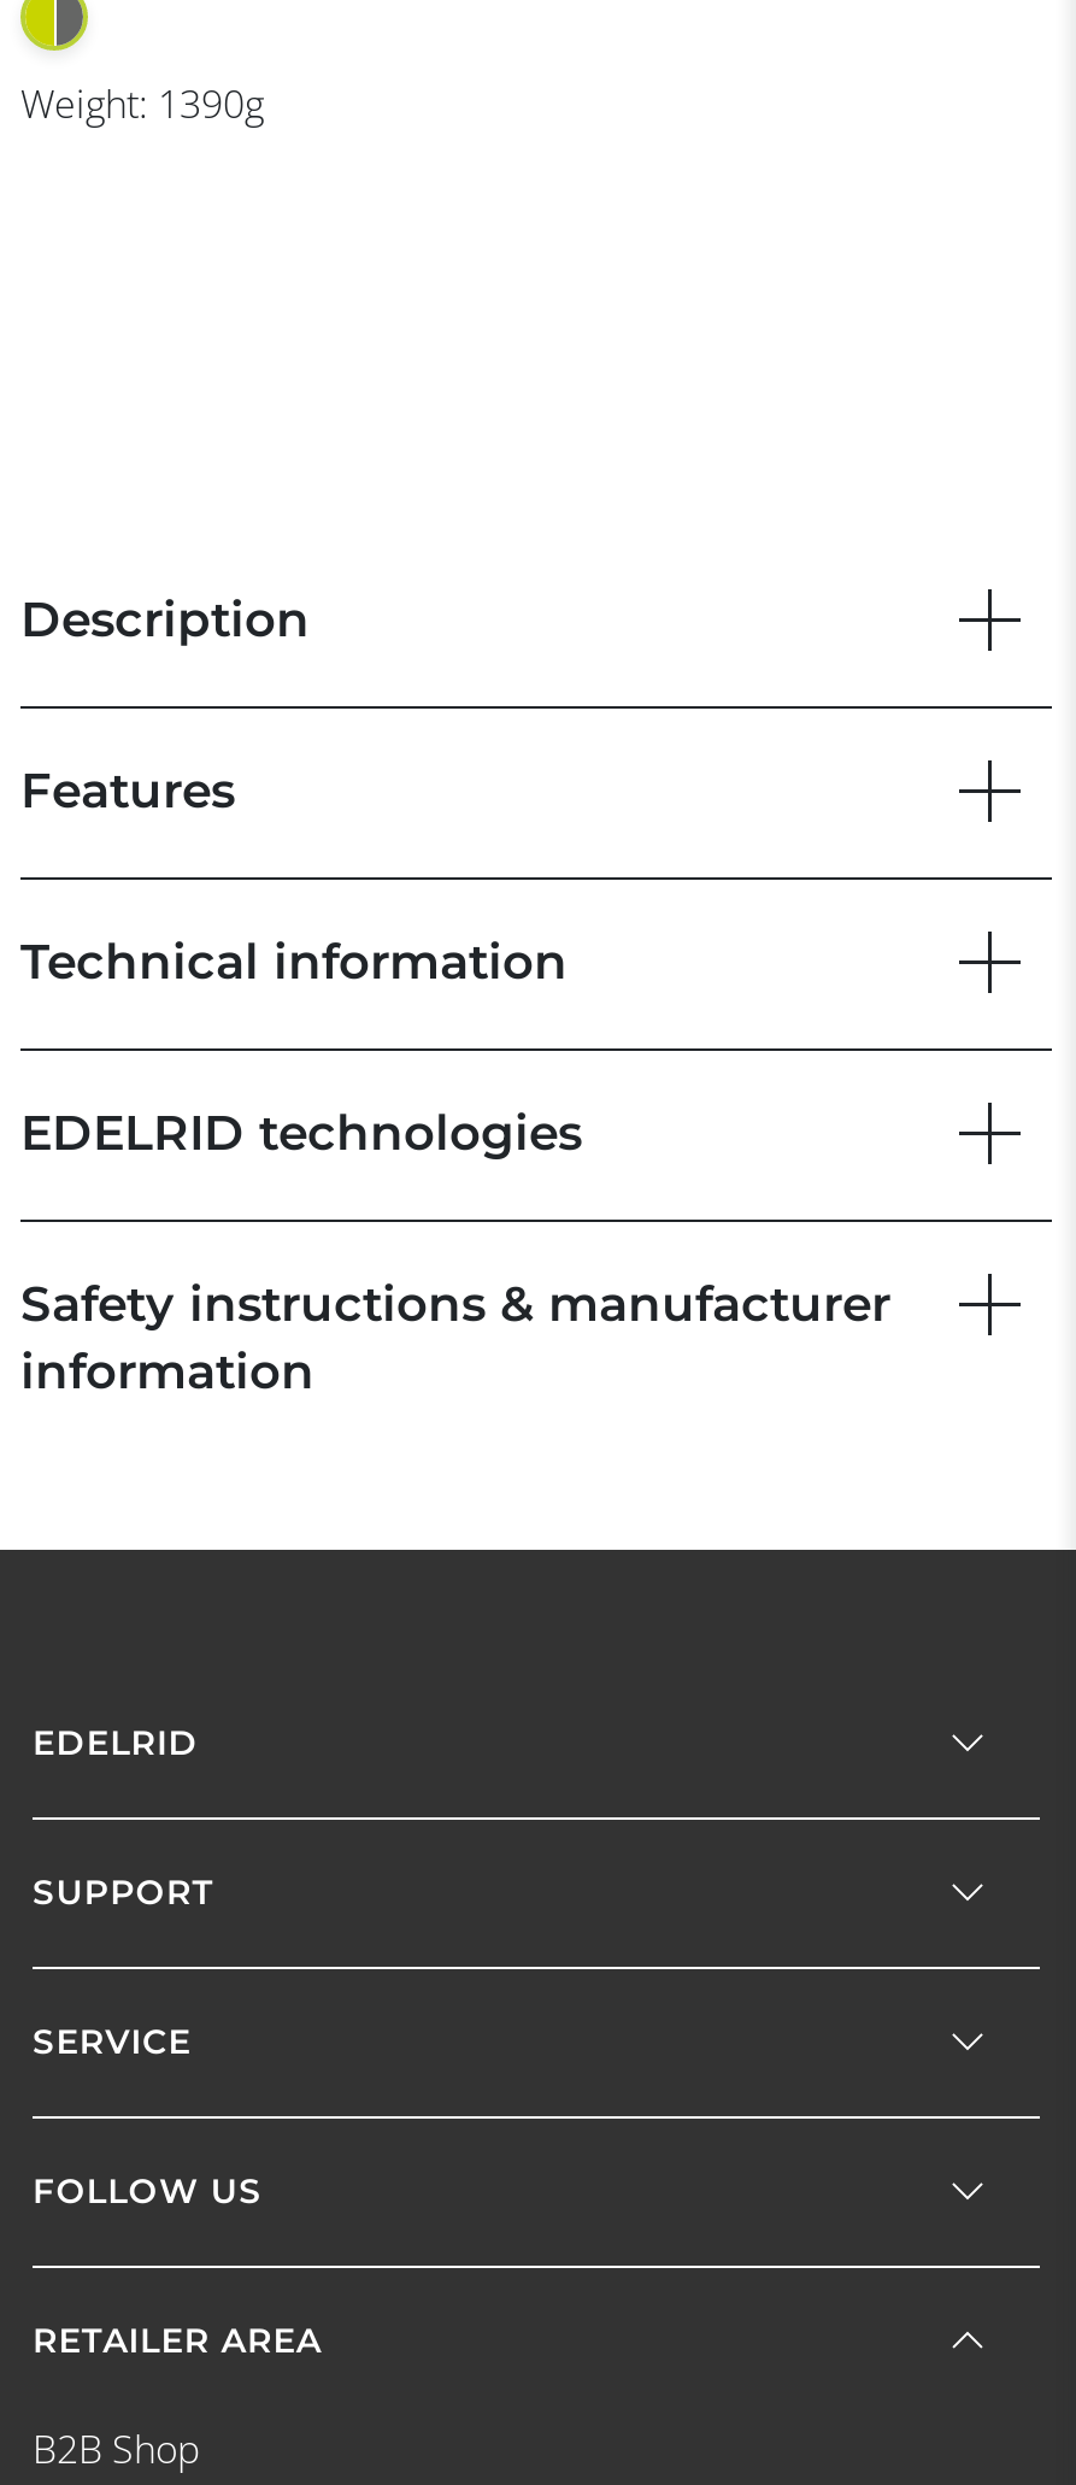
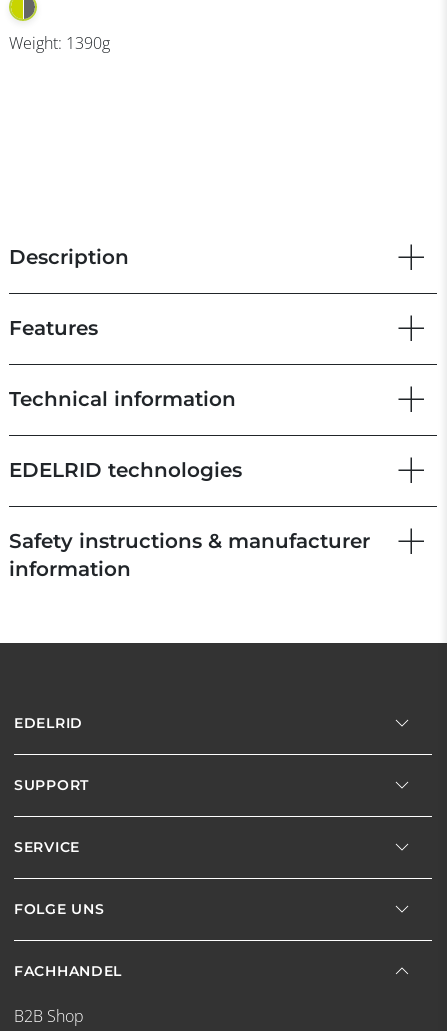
[33,2169,262,2213] FOLLOW US -> [14,900,104,918] FOLGE UNS
[33,2319,322,2362] RETAILER AREA -> [14,962,122,980] FACHHANDEL

